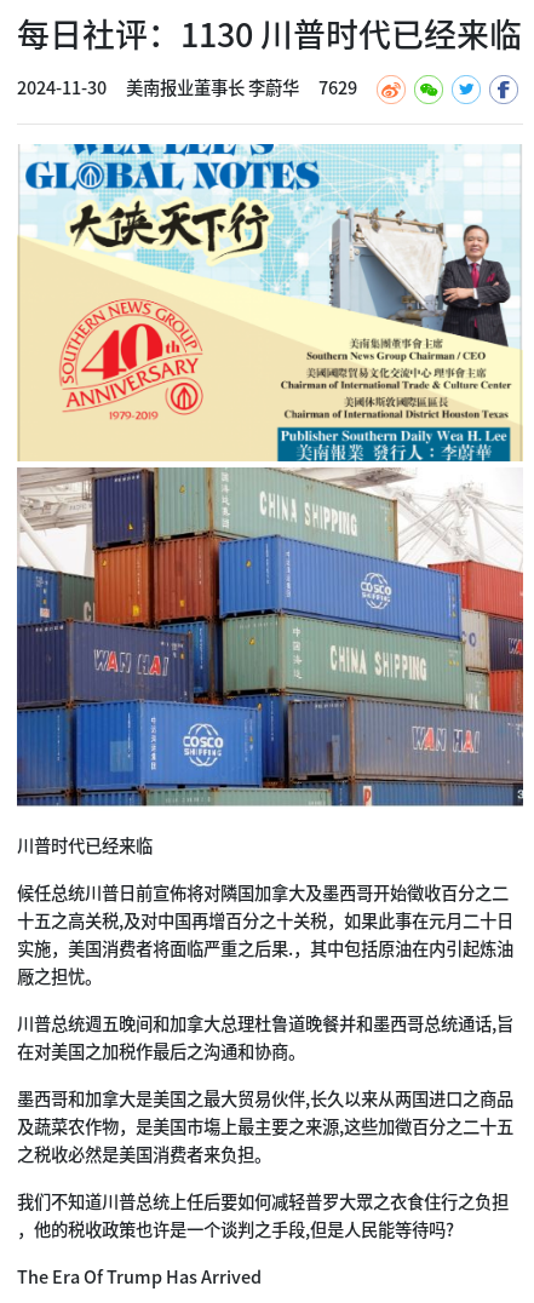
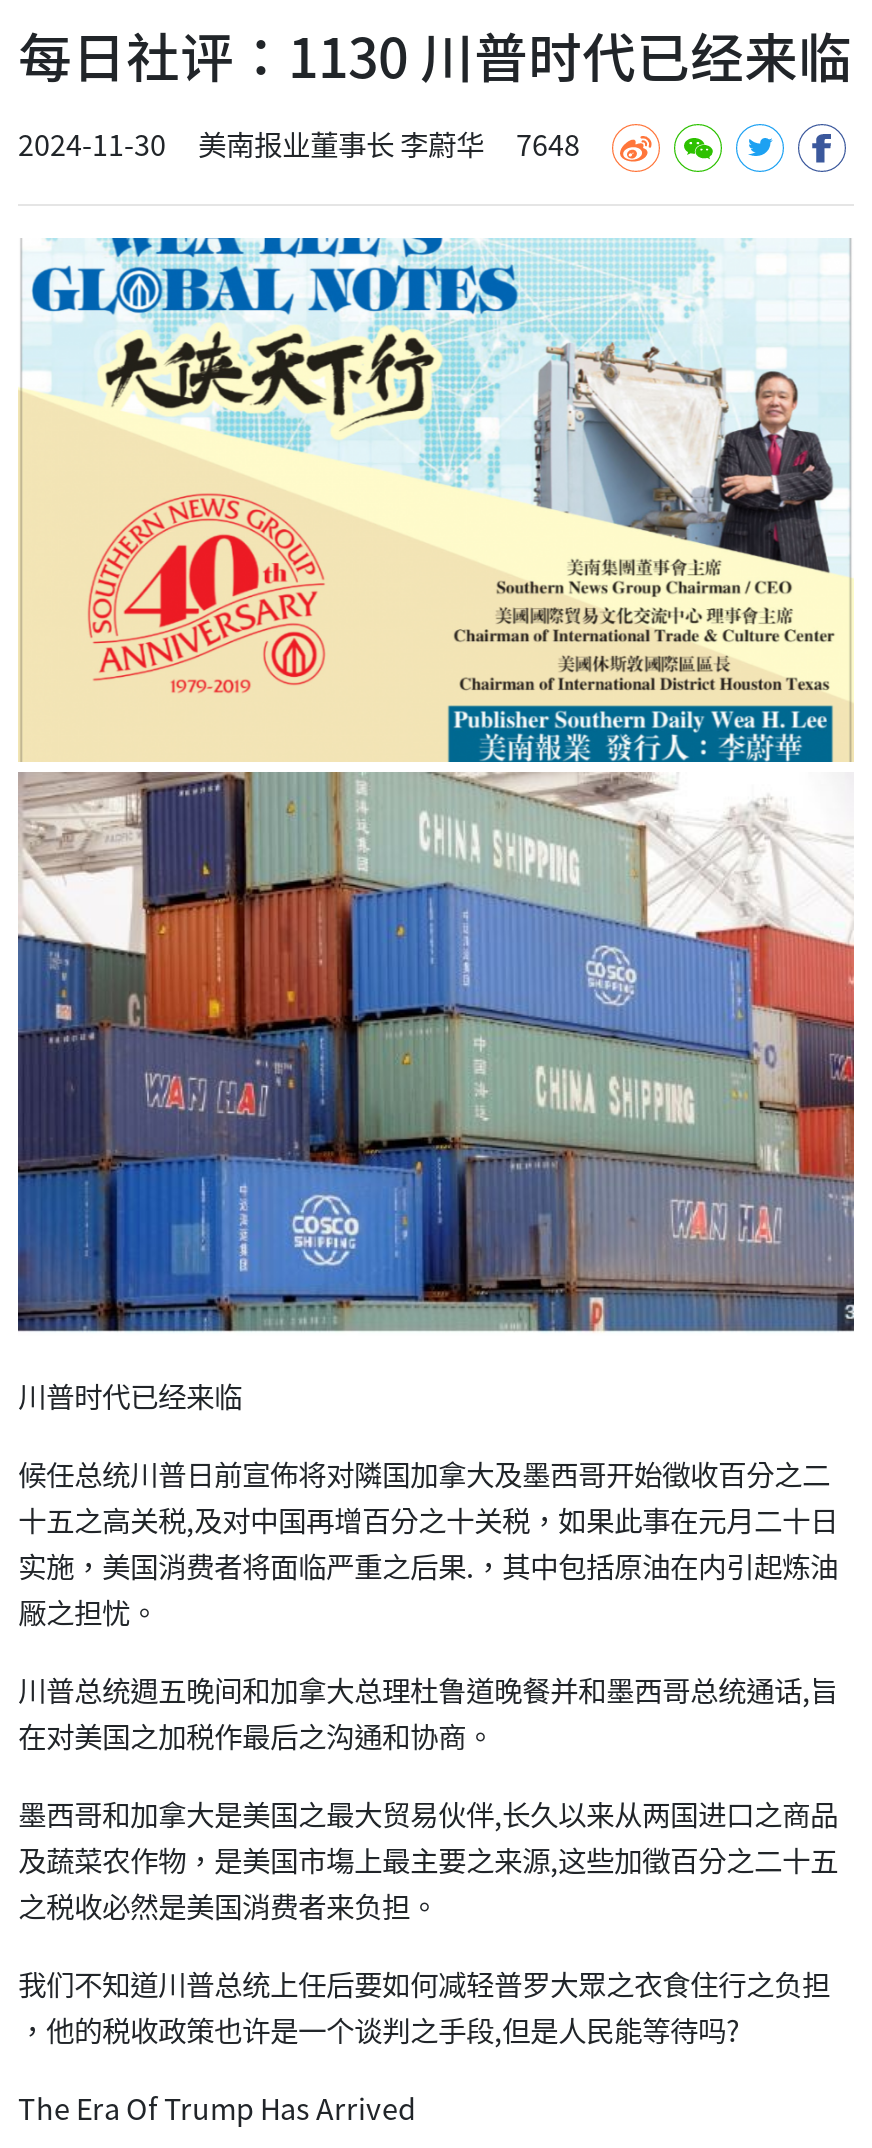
[17,74,357,99] 2024-11-30 美南报业董事长 李蔚华 7629 -> [18,122,580,164] 2024-11-30 美南报业董事长 李蔚华 7648

